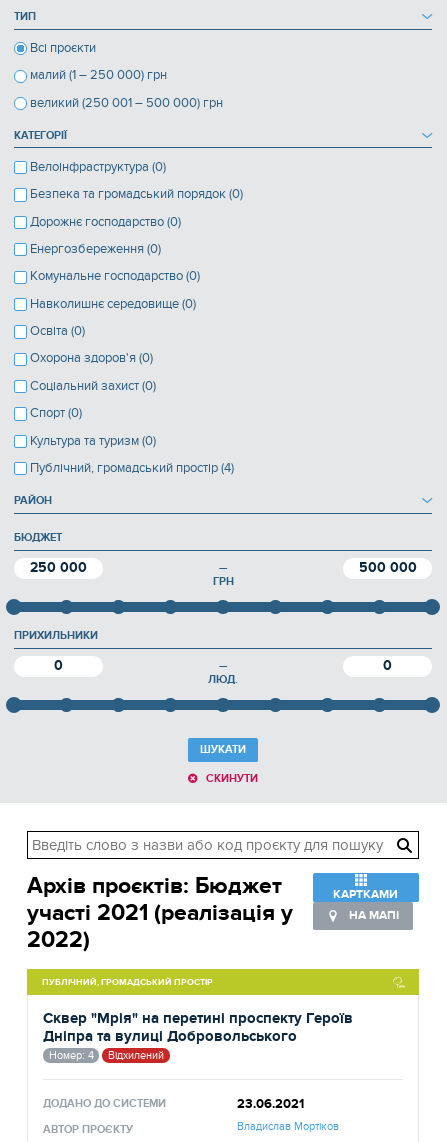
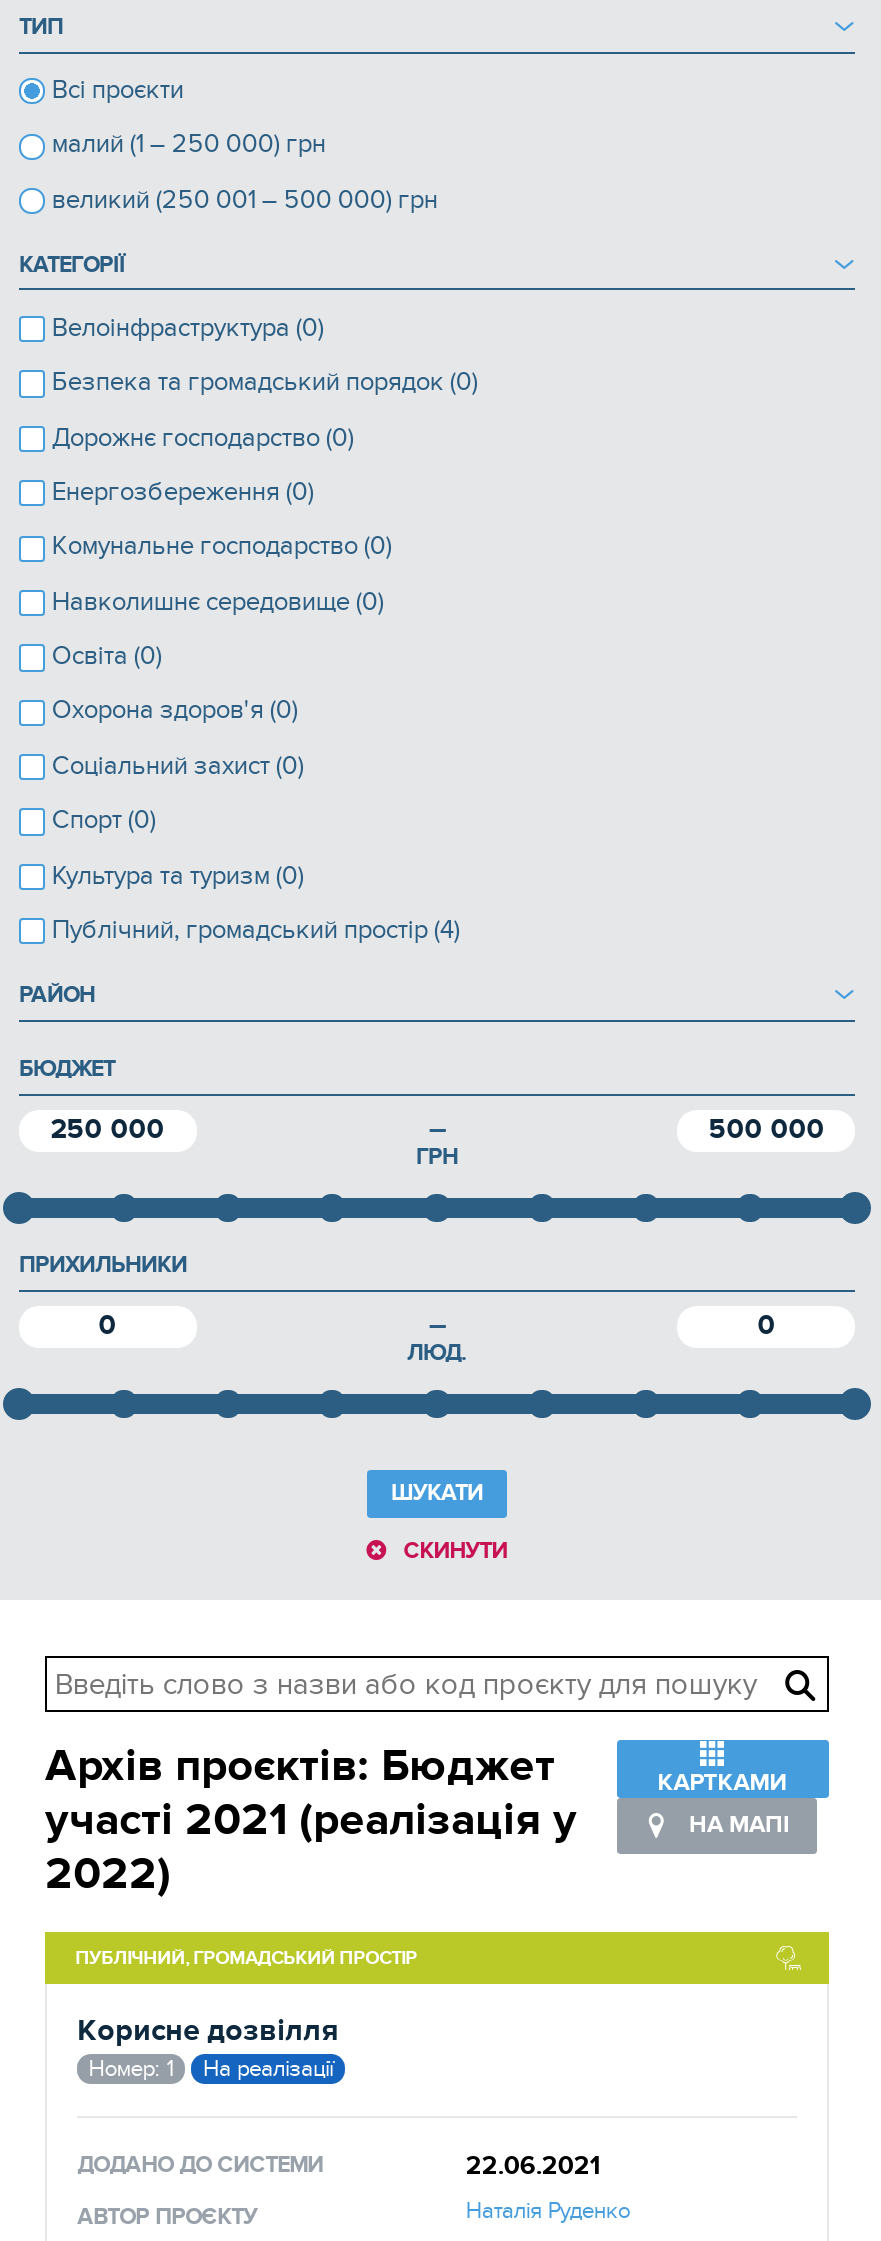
[43,1009,353,1062] Сквер "Мрія" на перетині проспекту Героїв | Дніпра та вулиці Добровольського | Номер: 4 | Відхилений -> [77,2012,339,2081] Корисне дозвілля | Номер: 1 | На реалізації
[237,1096,304,1112] 23.06.2021 -> [466,2150,600,2182] 22.06.2021
[237,1119,339,1132] Владислав Мортіков -> [466,2197,630,2223] Наталія Руденко

